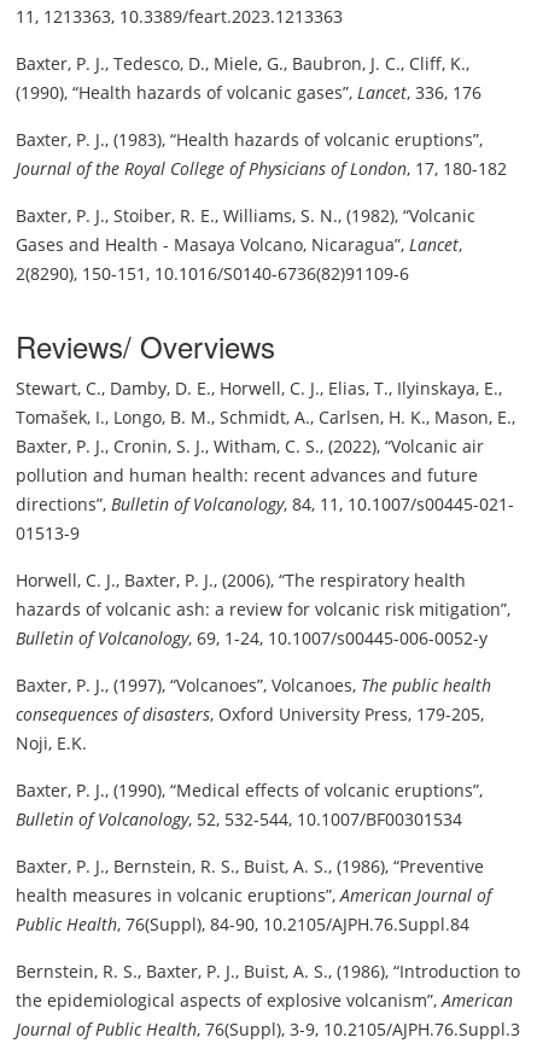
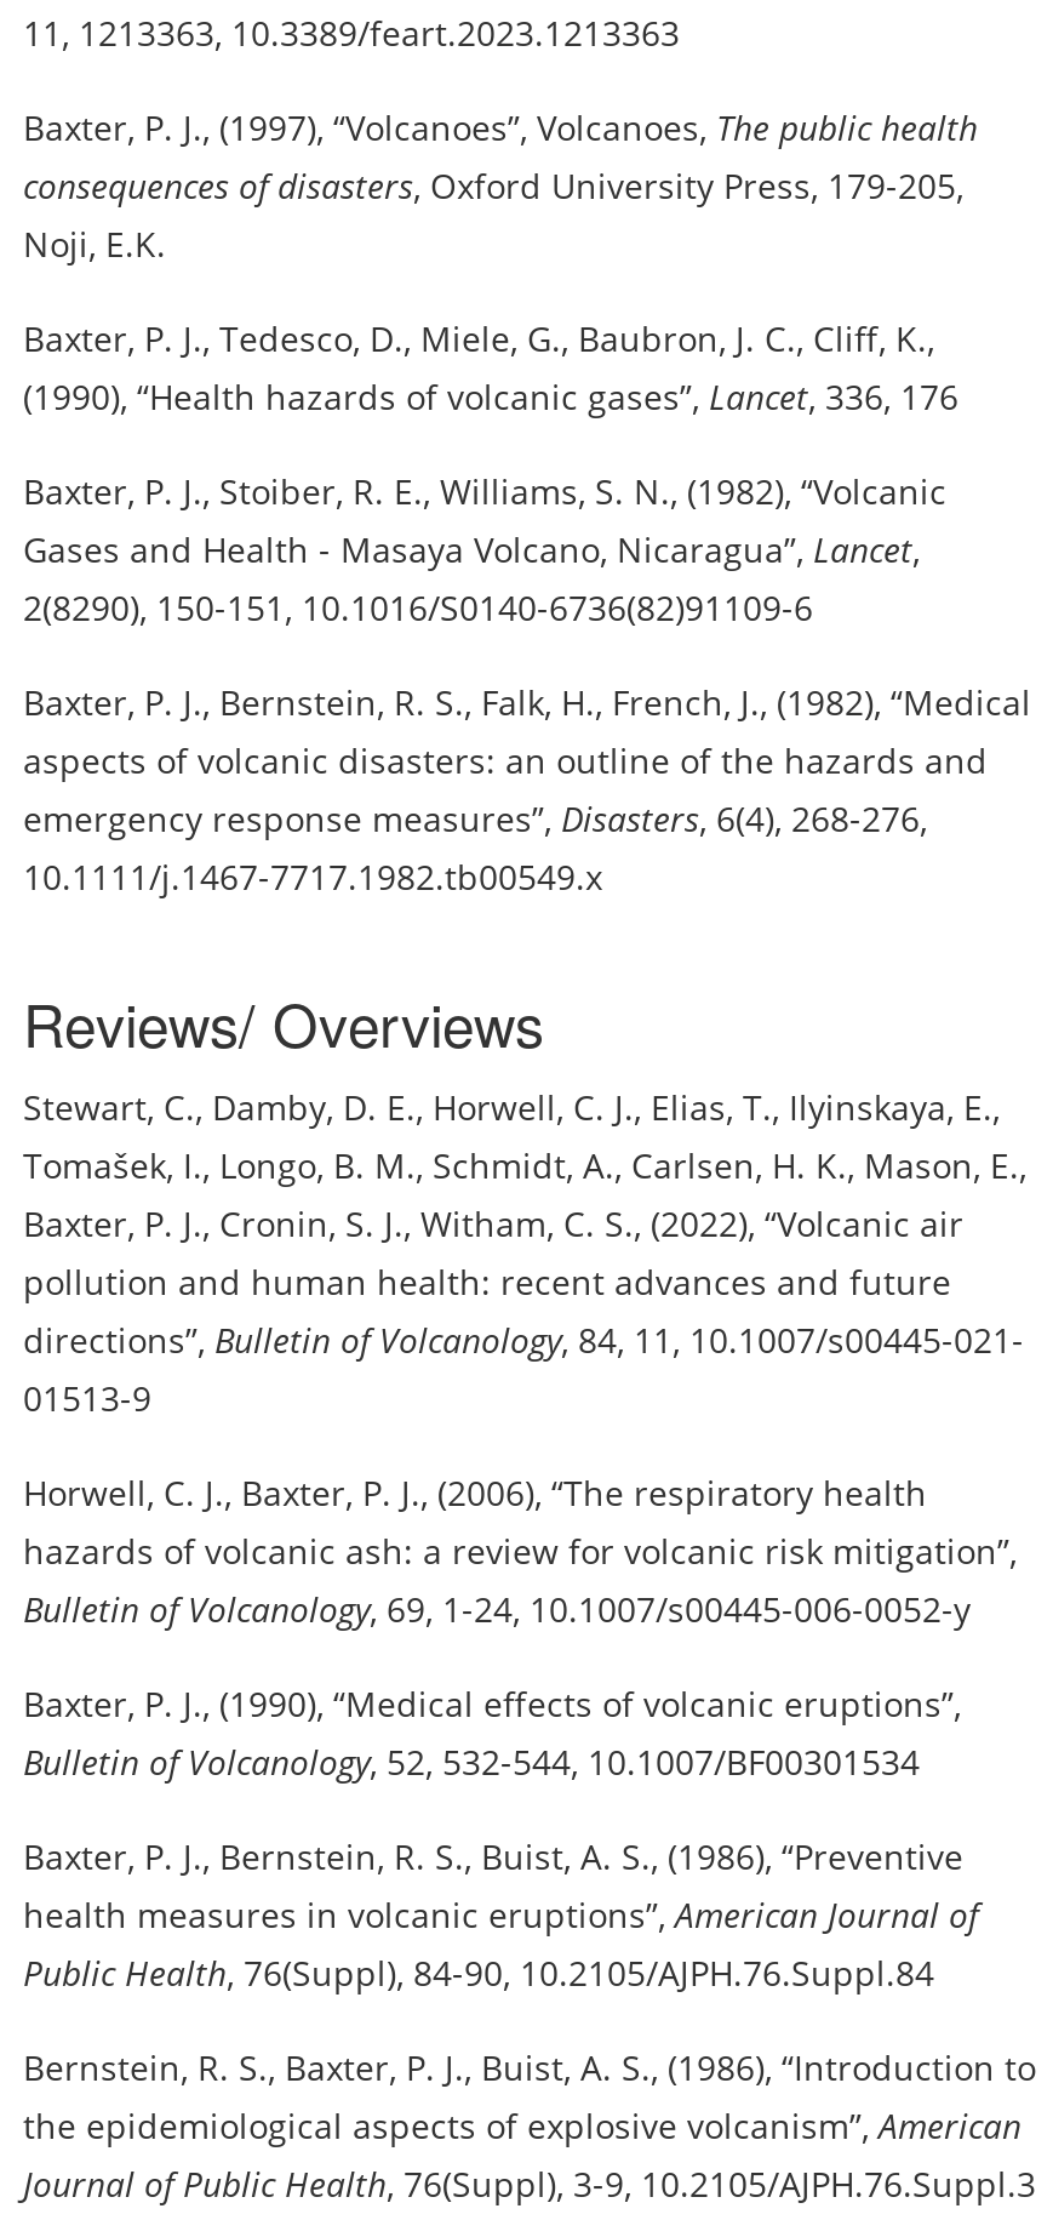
moved [16,52,481,104] -> [23,315,958,420]: Baxter, P. J., Tedesco, D., Miele, G., Baubron, J. C., Cliff, K., | (1990), Health hazards of volcanic gases , Lancet, 336, 176
[16,128,507,180] Baxter, P. J., (1983), Health hazards of volcanic eruptions , | Journal of the Royal College of Physicians of London, 17, 180-182 -> none
none -> [23,679,1031,900] Baxter, P. J., Bernstein, R. S., Falk, H., French, J., (1982), Medical | aspects of volcanic disasters: an outline of the hazards and | emergency response measures , Disasters, 6(4), 268-276, | 10.1111/j.1467-7717.1982.tb00549.x
moved [16,325,515,649] -> [23,980,1026,1632]: Reviews/ Overviews | Stewart, C., Damby, D. E., Horwell, C. J., Elias, T., Ilyinskaya, E., | Tomašek, I., Longo, B. M., Schmidt, A., Carlsen, H. K., Mason, E., | ... | hazards of volcanic ash: a review for volcanic risk mitigation , | Bulletin of Volcanology, 69, 1-24, 10.1007/s00445-006-0052-y
moved [16,674,491,754] -> [23,104,978,267]: Baxter, P. J., (1997), Volcanoes , Volcanoes, The public health | consequences of disasters, Oxford University Press, 179-205, | Noji, E.K.

